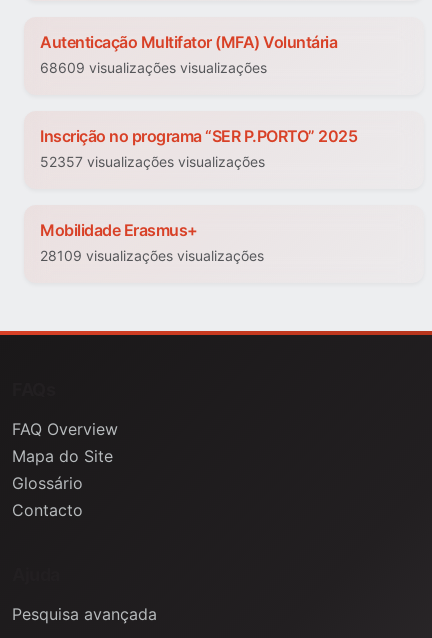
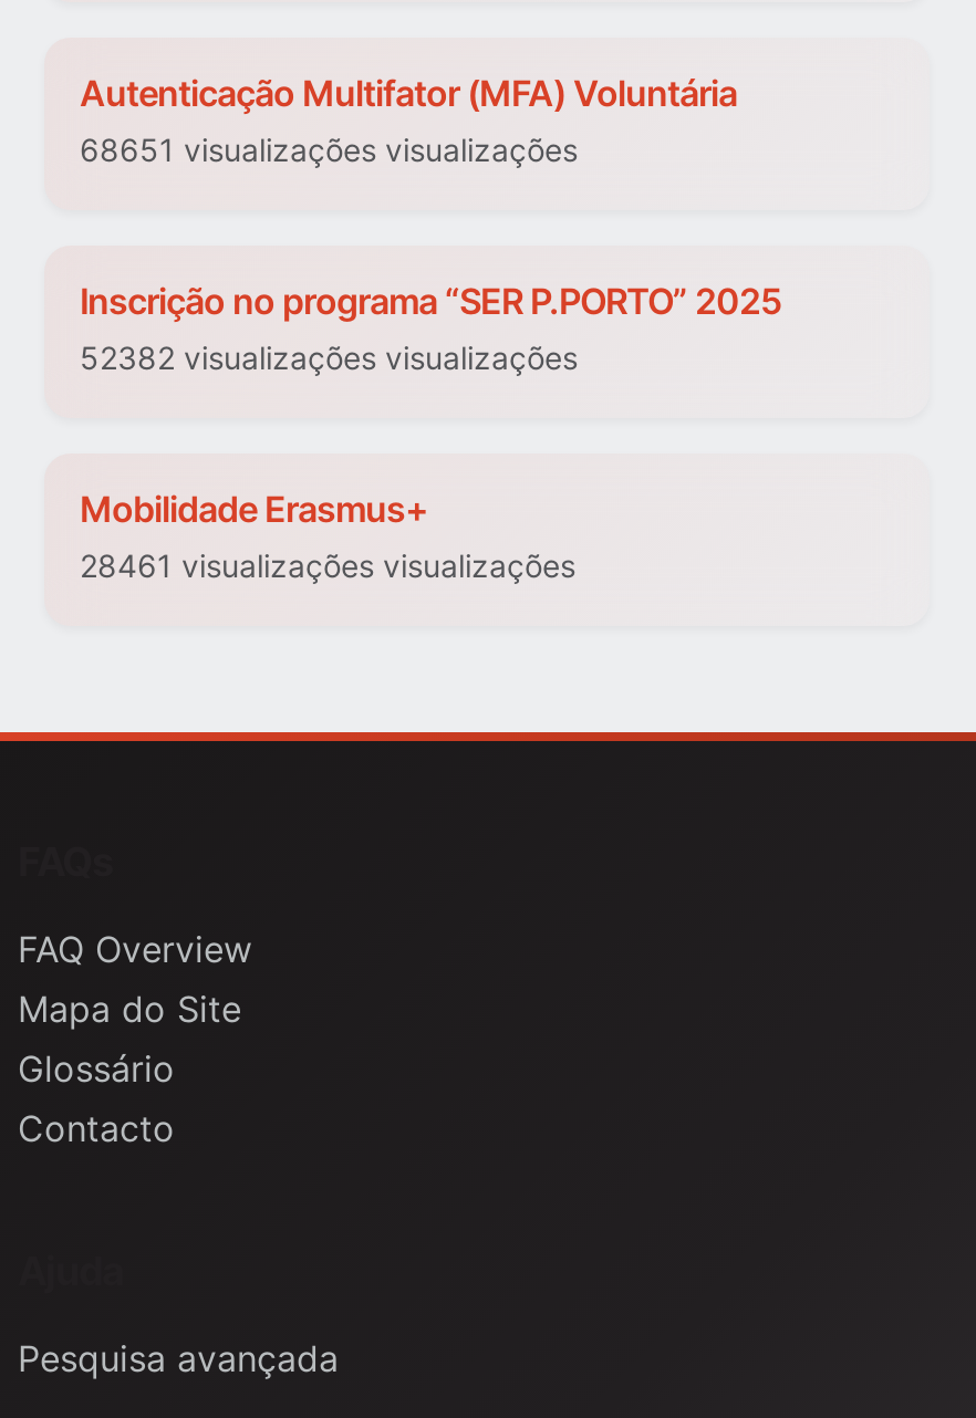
[40,59,267,76] 68609 visualizações visualizações -> [80,132,578,169] 68651 visualizações visualizações
[40,153,265,170] 52357 visualizações visualizações -> [80,340,578,377] 52382 visualizações visualizações
[40,247,264,264] 28109 visualizações visualizações -> [80,548,575,585] 28461 visualizações visualizações

